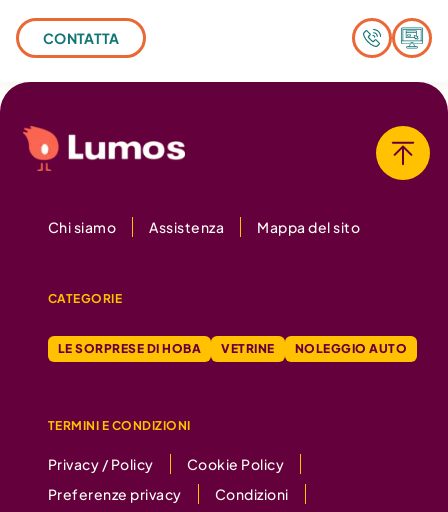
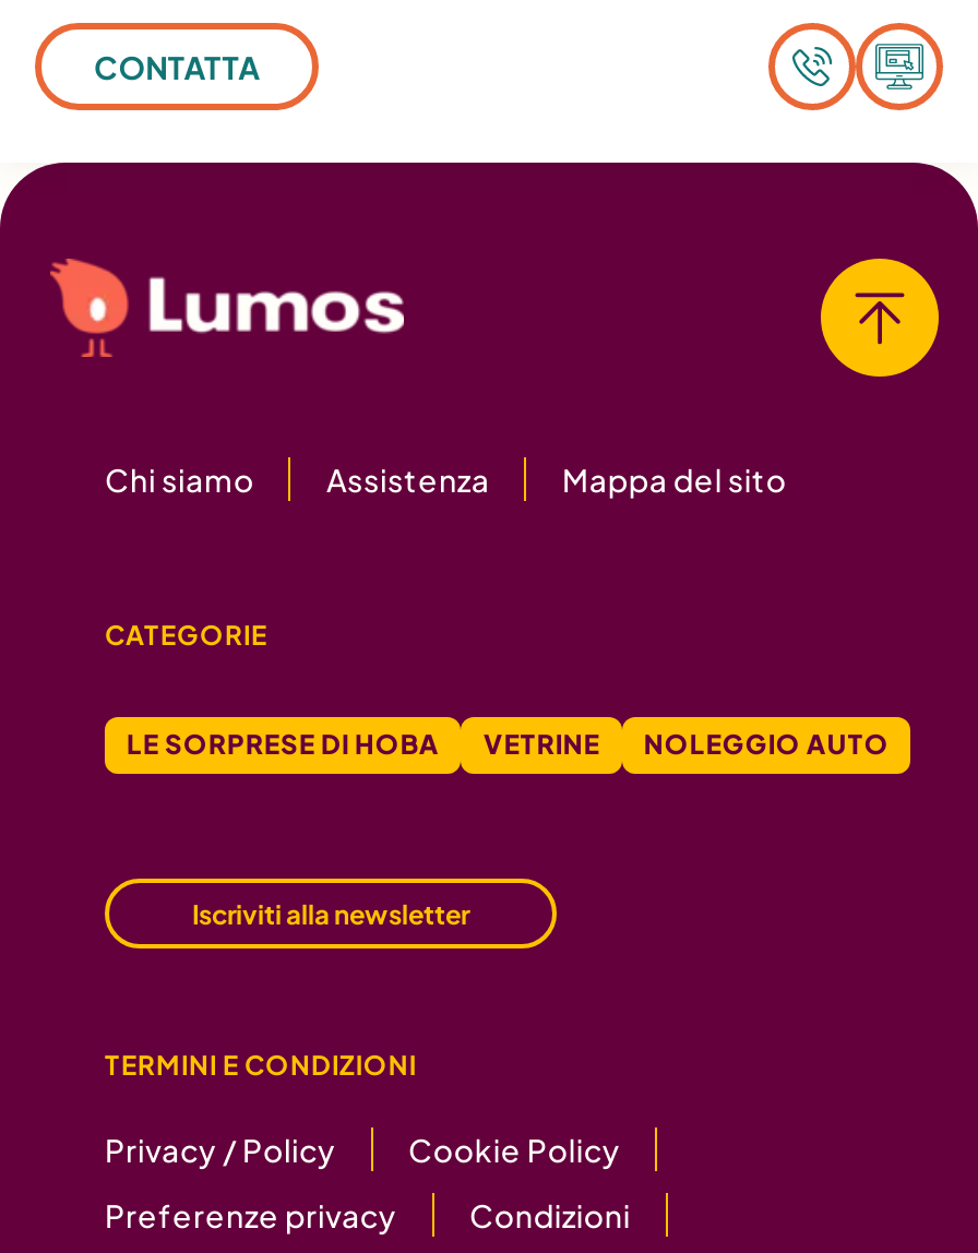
none -> [192,897,469,930] Iscriviti alla newsletter

